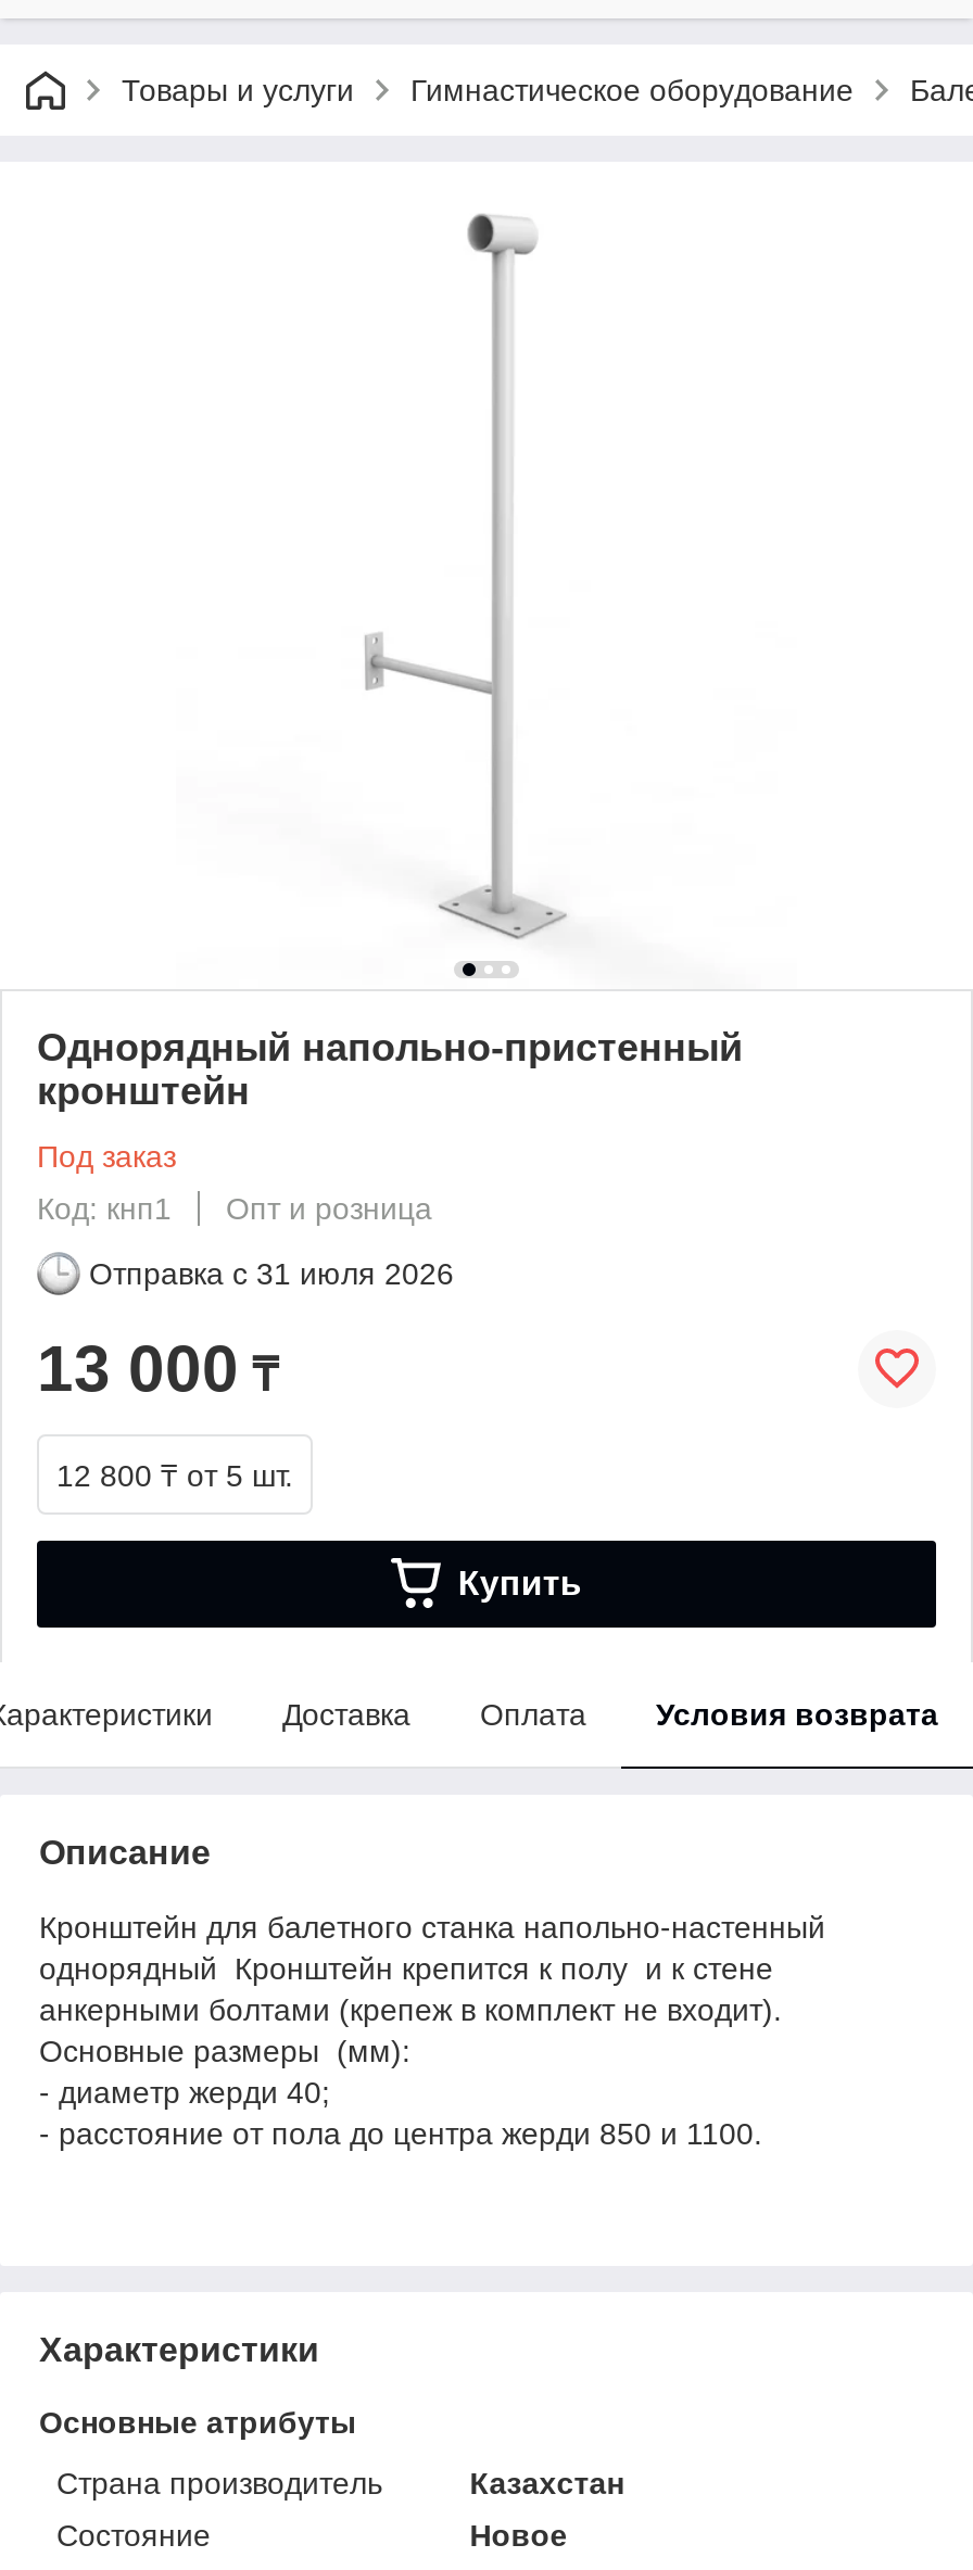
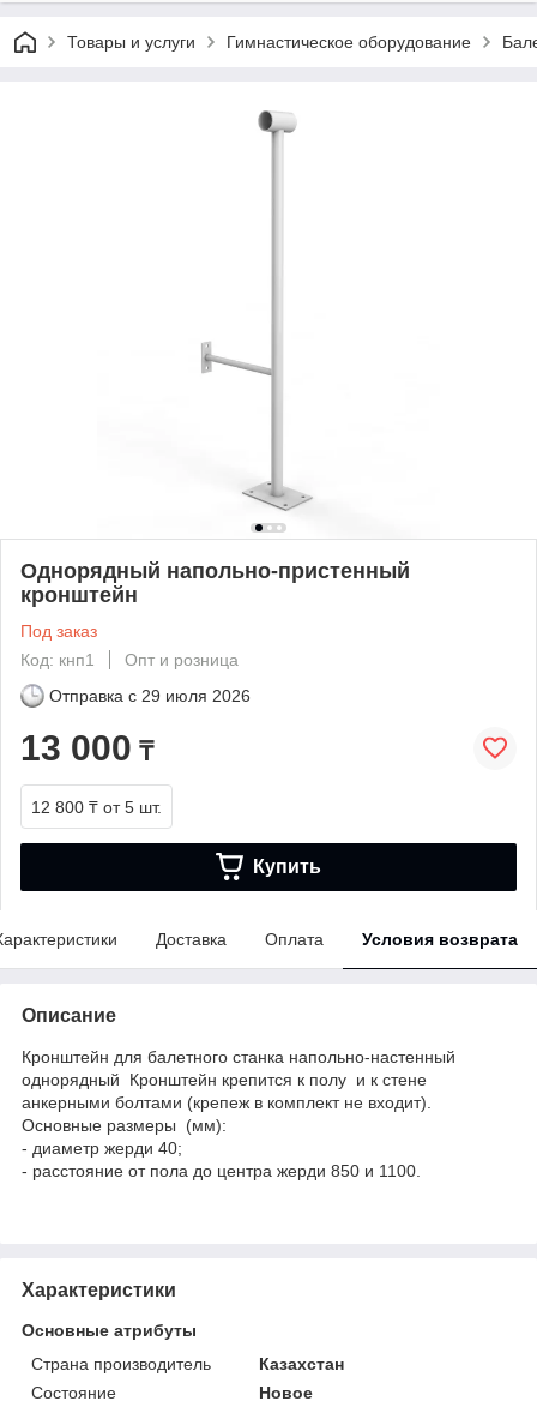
[89,1256,454,1291] Отправка с 31 июля 2026 -> [49,686,251,705] Отправка с 29 июля 2026

